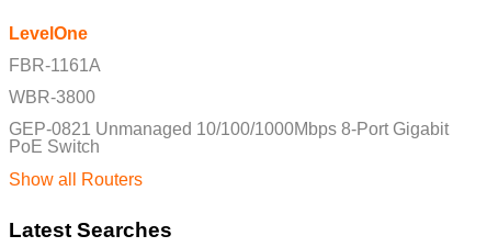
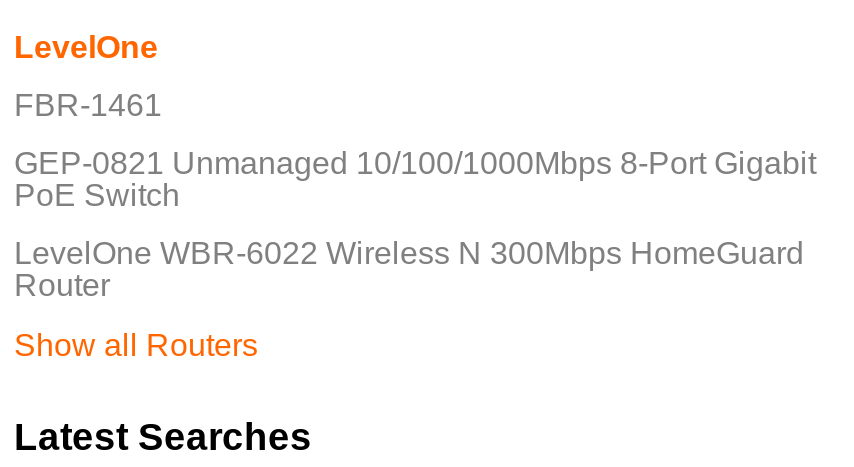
[9,56,101,107] FBR-1161A | WBR-3800 -> [14,89,162,123] FBR-1461
moved [9,120,449,156] -> [14,146,816,212]: GEP-0821 Unmanaged 10/100/1000Mbps 8-Port Gigabit | PoE Switch
none -> [14,236,804,302] LevelOne WBR-6022 Wireless N 300Mbps HomeGuard | Router

